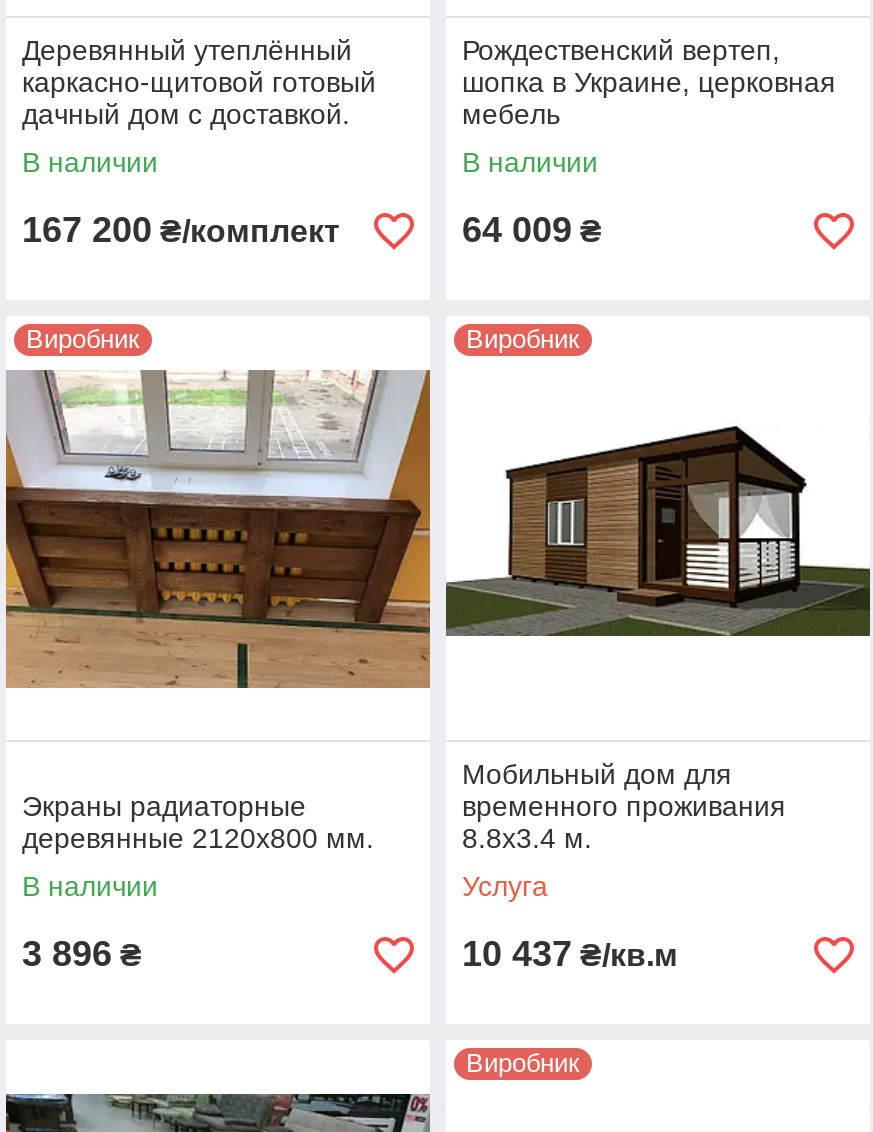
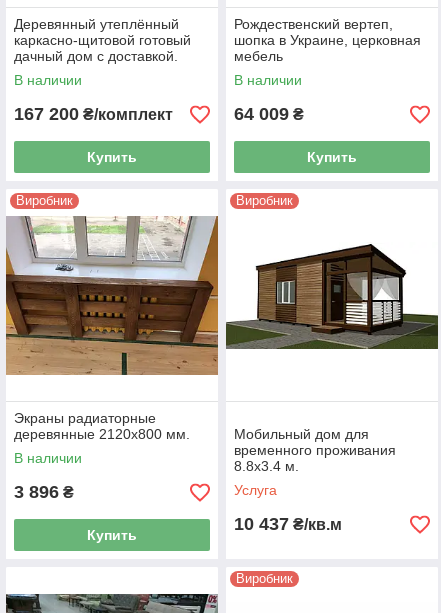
none -> [87,149,137,165] Купить
none -> [307,149,357,165] Купить
none -> [87,527,137,543] Купить

